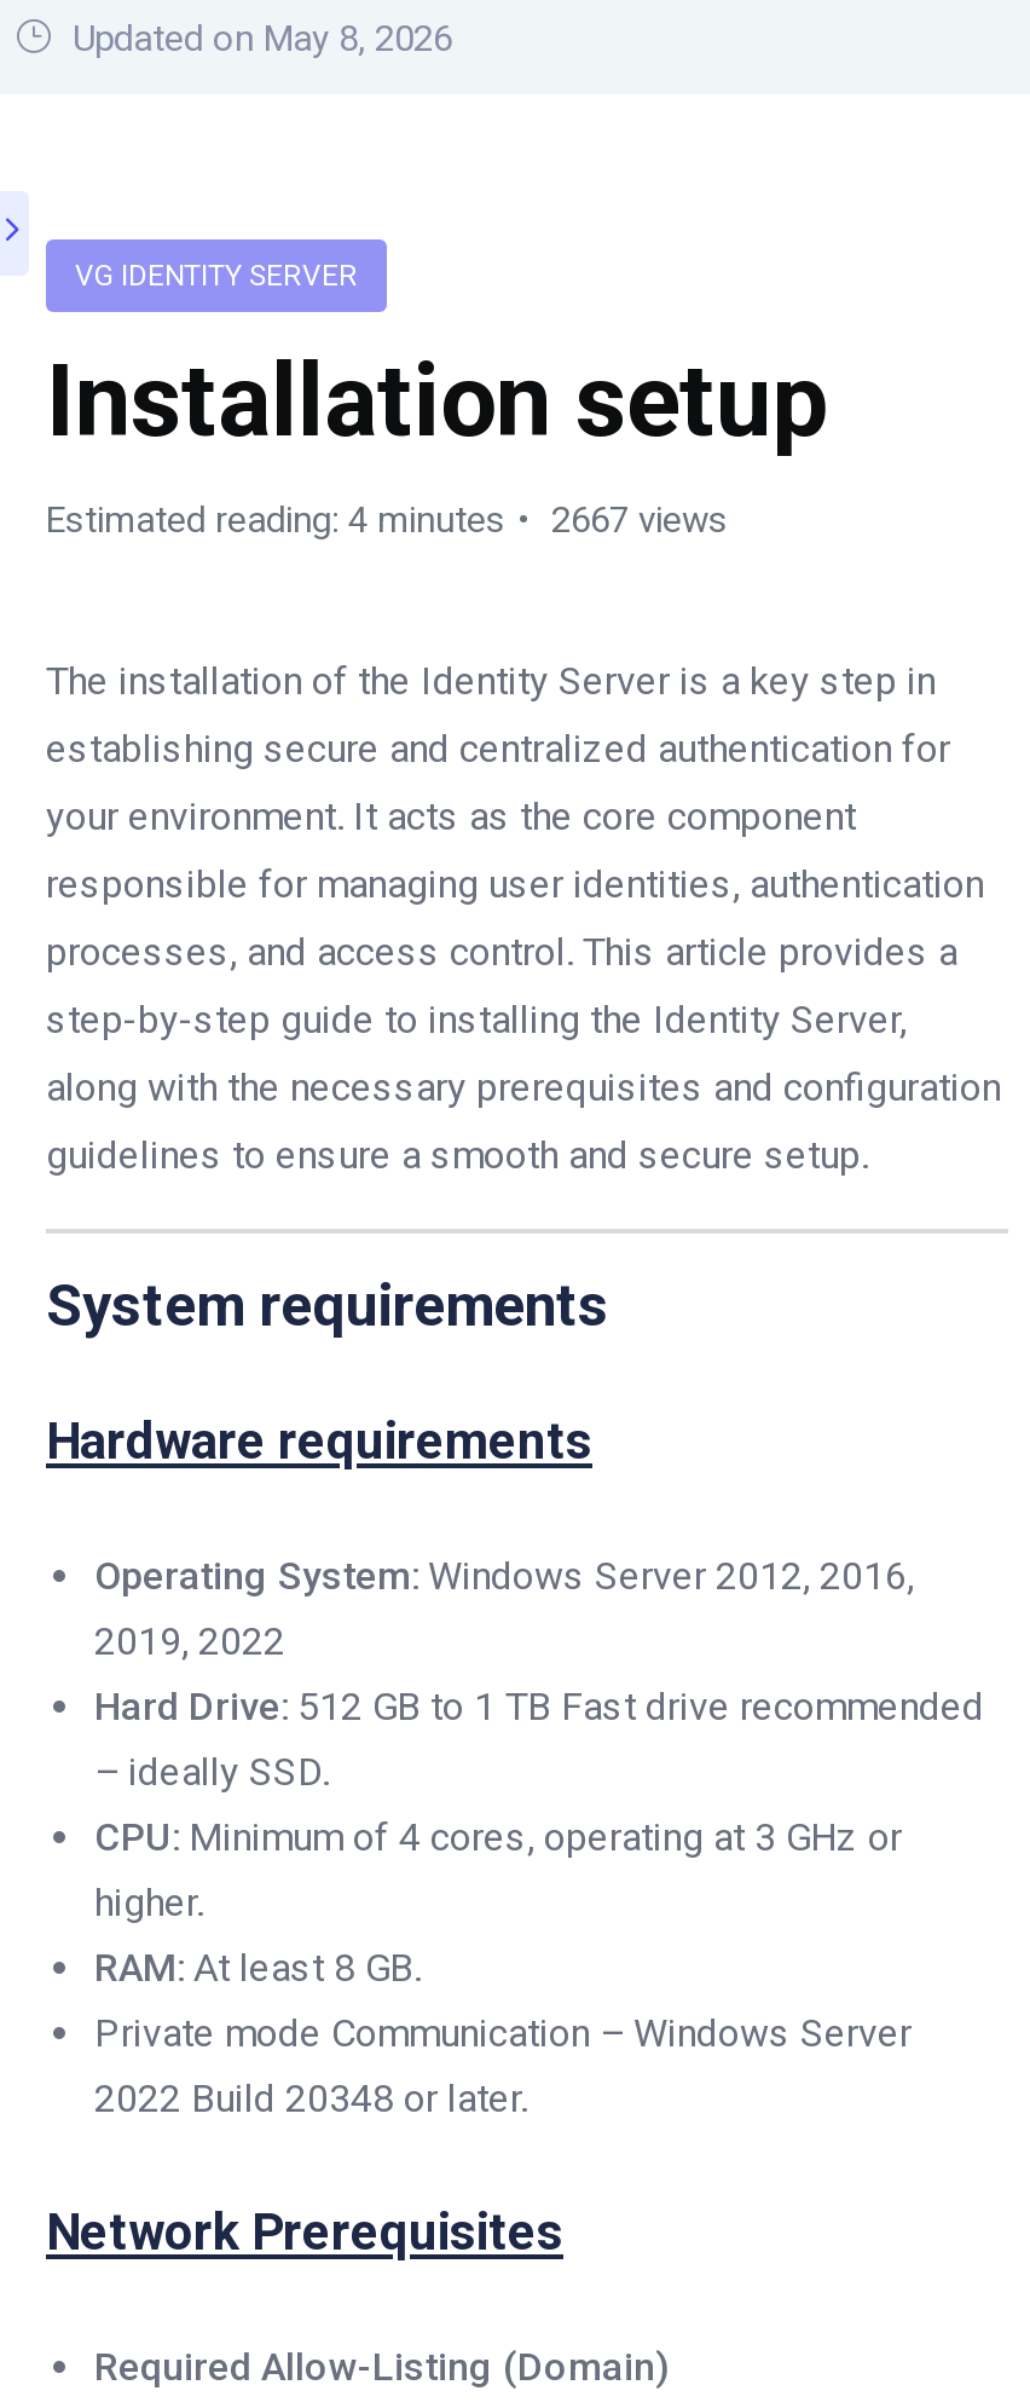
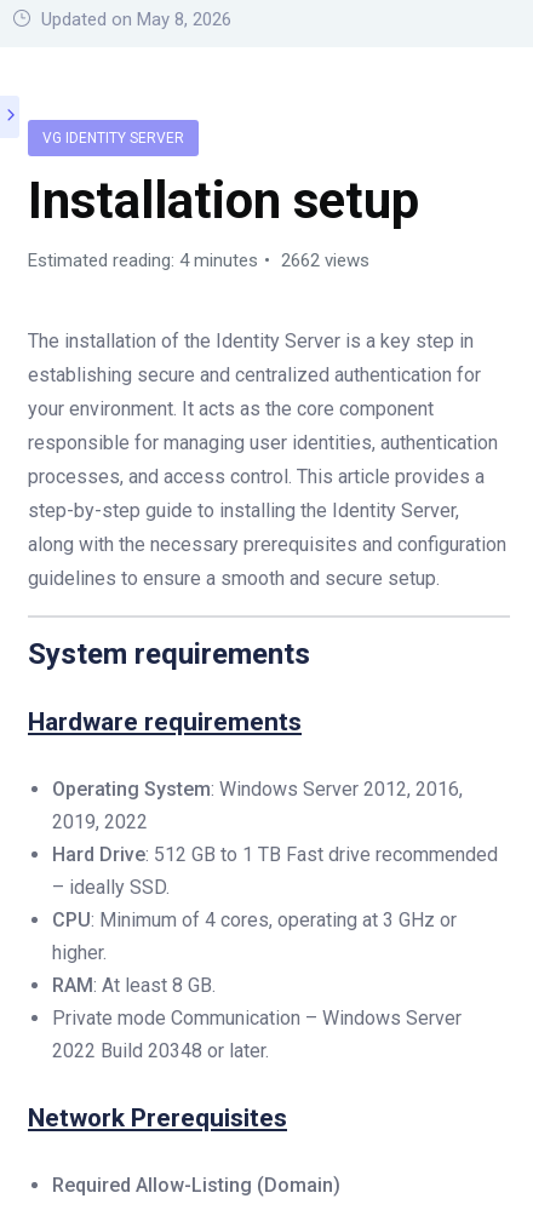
[46,498,728,542] Estimated reading: 4 minutes 2667 views -> [28,250,369,271] Estimated reading: 4 minutes 2662 views

